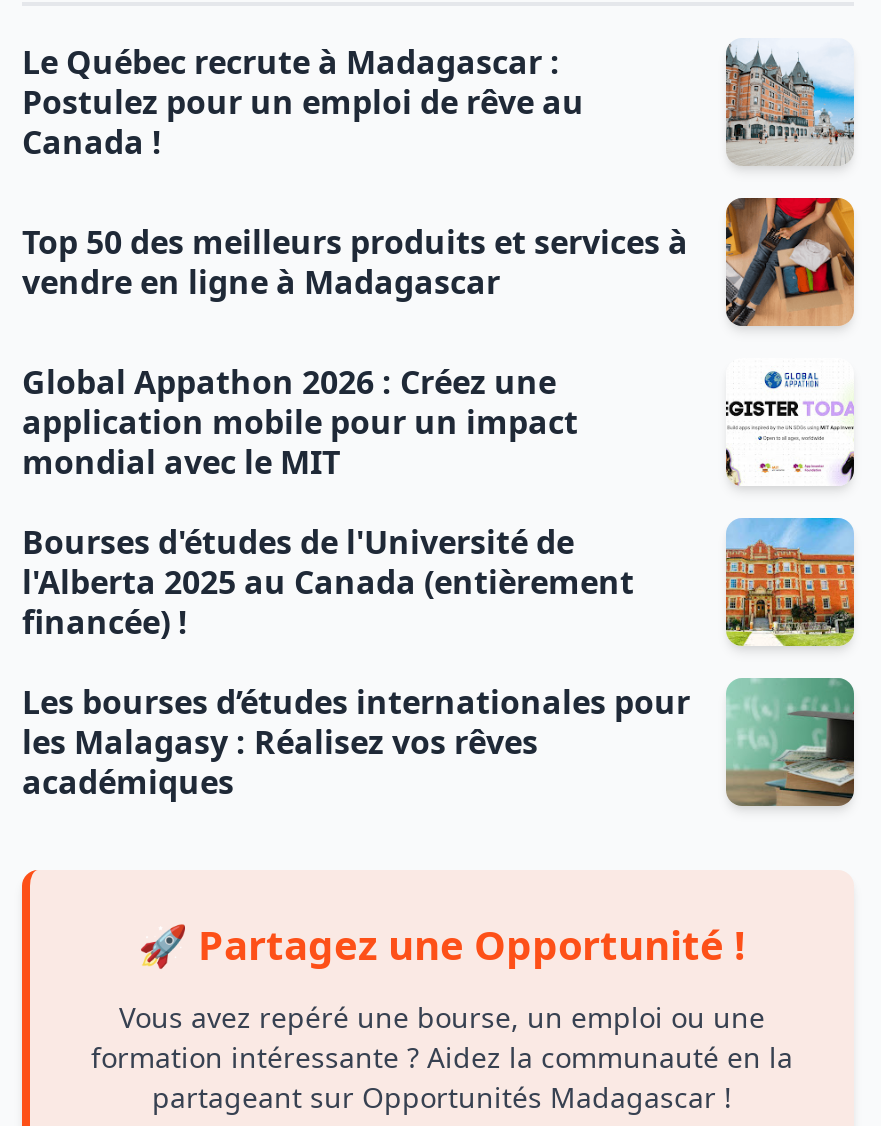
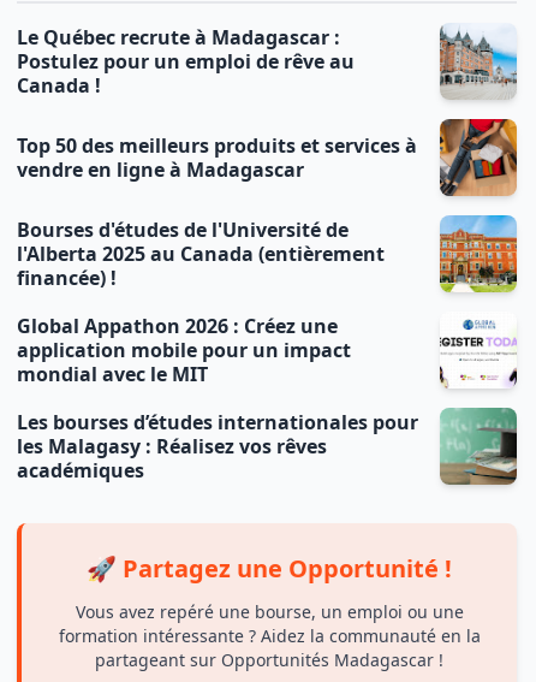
moved [22,361,578,485] -> [17,313,351,388]: Global Appathon 2026 : Créez une | application mobile pour un impact | mondial avec le MIT
moved [22,521,634,645] -> [17,217,385,291]: Bourses d'études de l'Université de | l'Alberta 2025 au Canada (entièrement | financée) !

